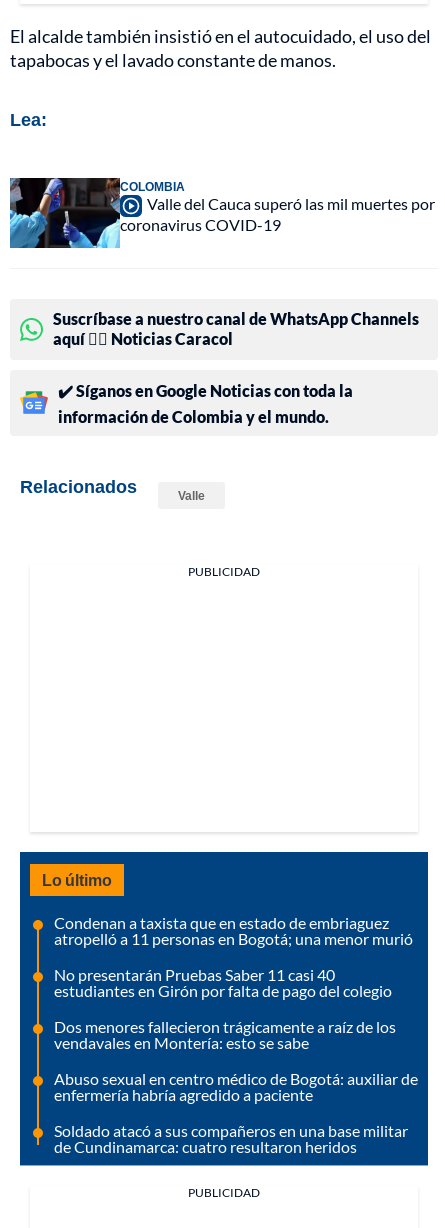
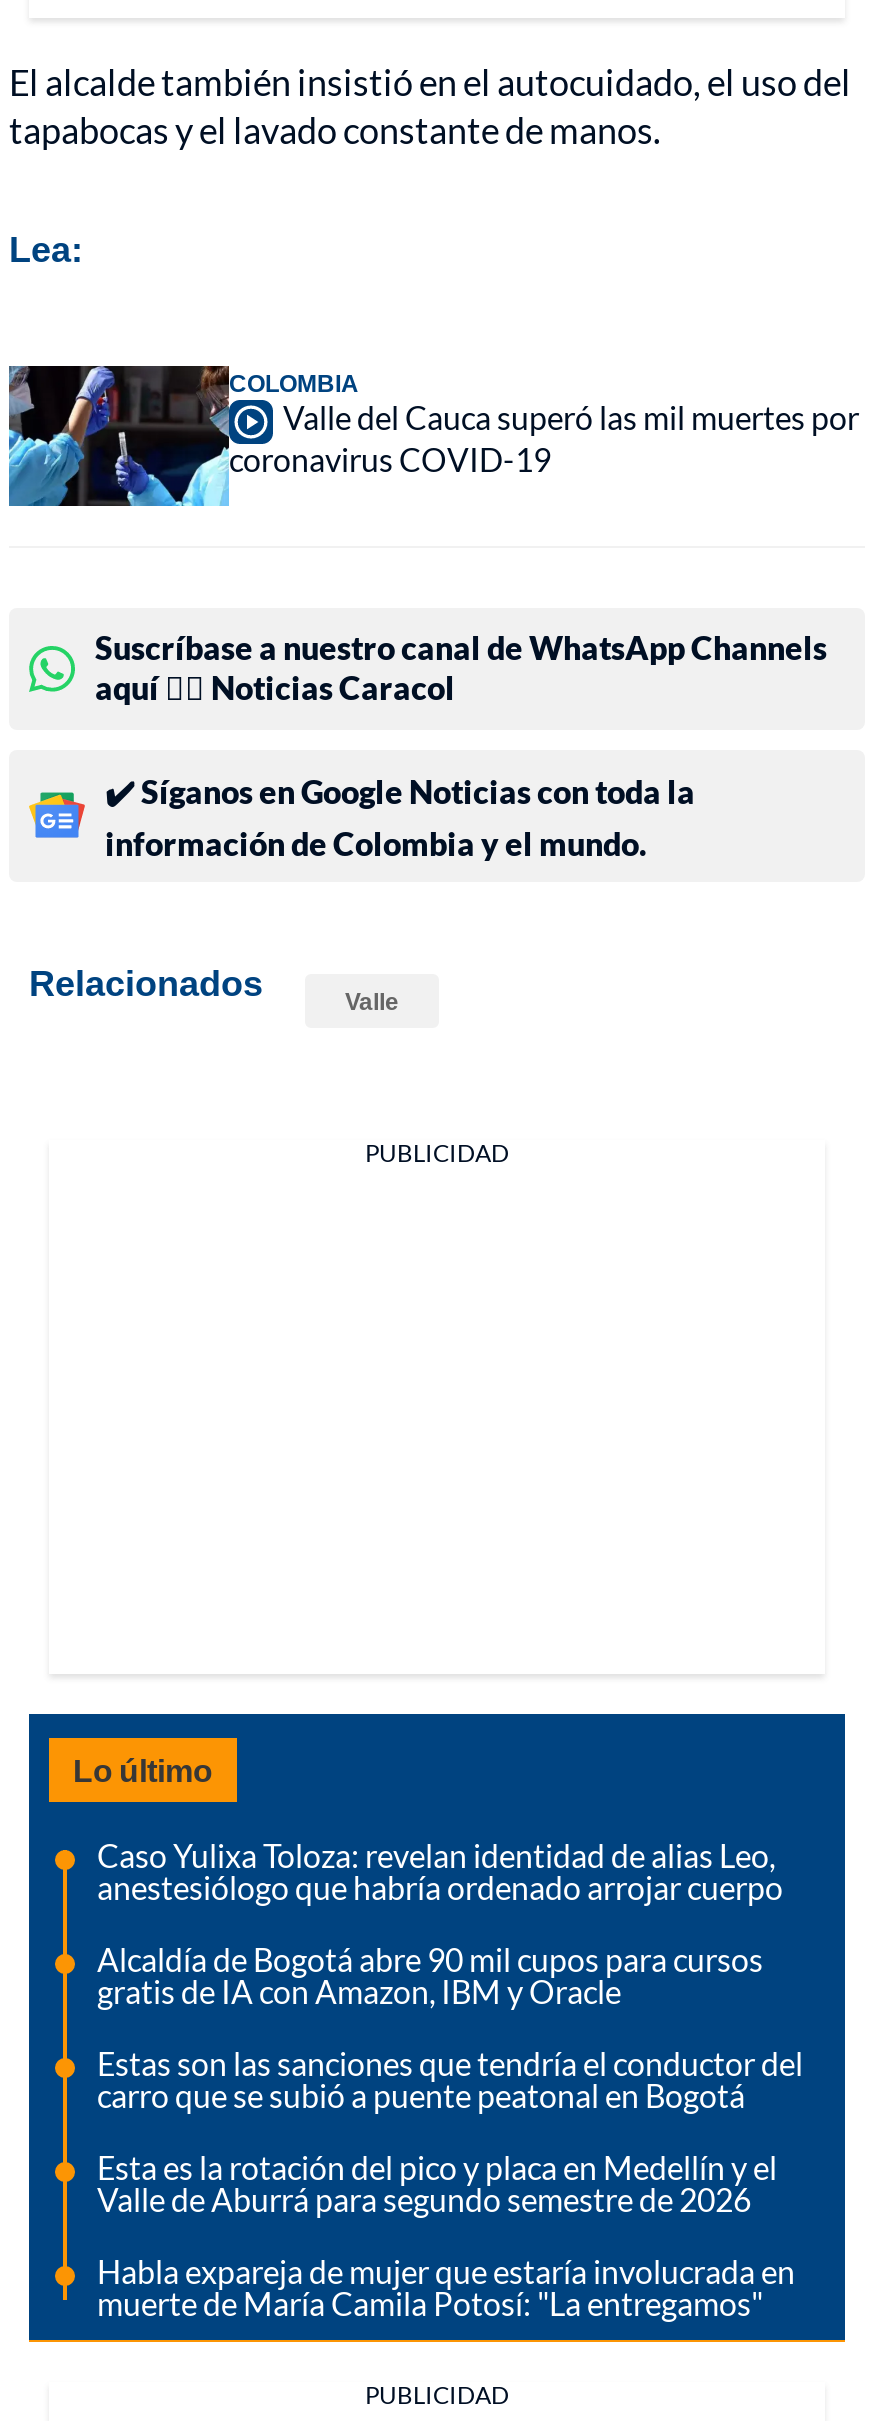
[54,913,413,948] Condenan a taxista que en estado de embriaguez | atropelló a 11 personas en Bogotá; una menor murió -> [97,1835,783,1905] Caso Yulixa Toloza: revelan identidad de alias Leo, | anestesiólogo que habría ordenado arrojar cuerpo
[54,965,392,1000] No presentarán Pruebas Saber 11 casi 40 | estudiantes en Girón por falta de pago del colegio -> [97,1939,763,2009] Alcaldía de Bogotá abre 90 mil cupos para cursos | gratis de IA con Amazon, IBM y Oracle
[54,1017,396,1052] Dos menores fallecieron trágicamente a raíz de los | vendavales en Montería: esto se sabe -> [97,2043,803,2113] Estas son las sanciones que tendría el conductor del | carro que se subió a puente peatonal en Bogotá
[54,1069,418,1104] Abuso sexual en centro médico de Bogotá: auxiliar de | enfermería habría agredido a paciente -> [97,2147,777,2217] Esta es la rotación del pico y placa en Medellín y el | Valle de Aburrá para segundo semestre de 2026
[54,1121,408,1156] Soldado atacó a sus compañeros en una base militar | de Cundinamarca: cuatro resultaron heridos -> [97,2251,795,2321] Habla expareja de mujer que estaría involucrada en | muerte de María Camila Potosí: "La entregamos"

